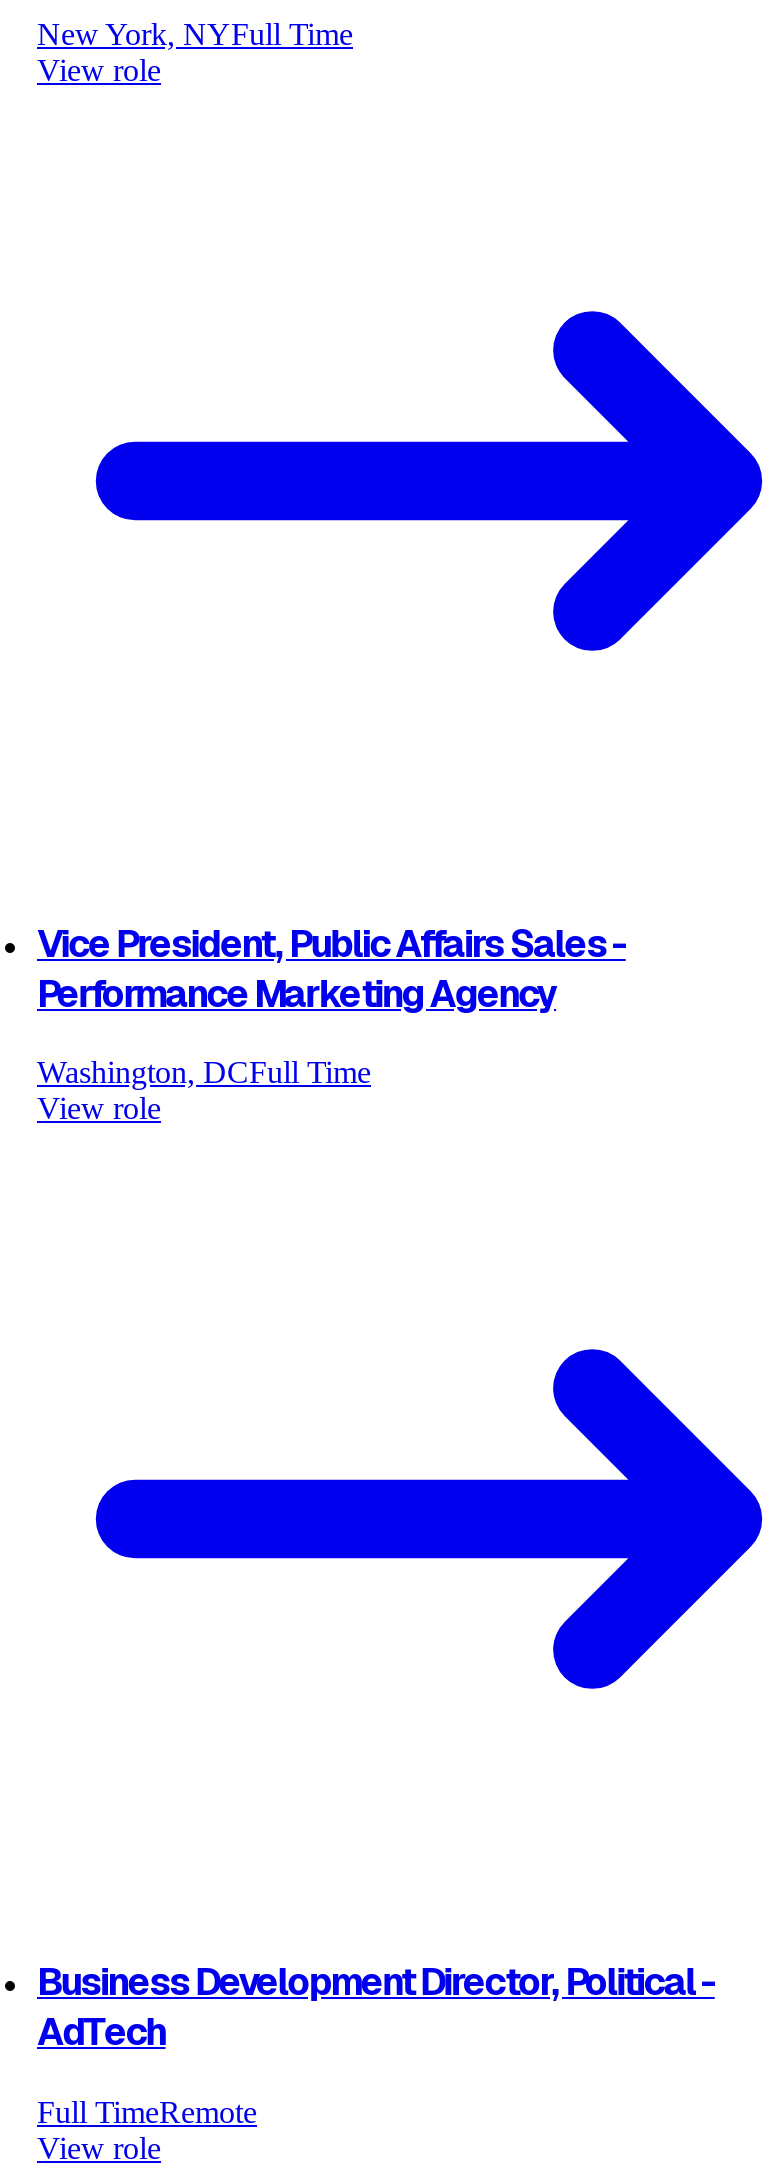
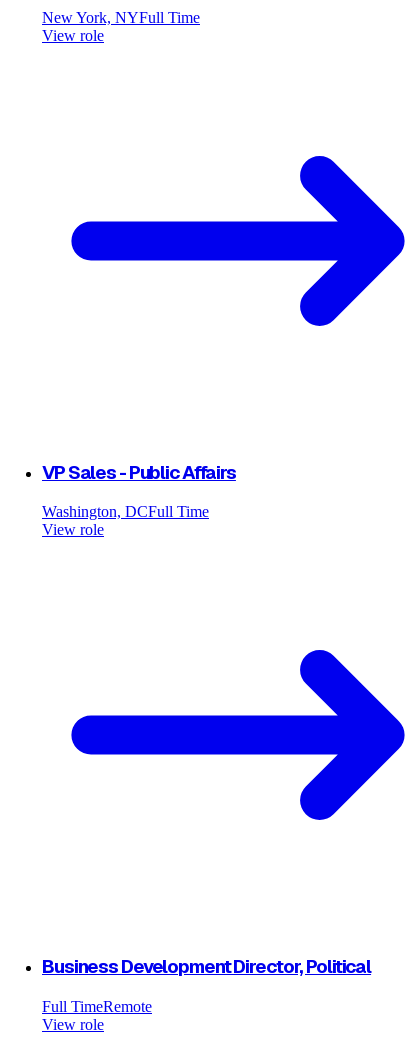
[37,918,626,1018] Vice President, Public Affairs Sales - | Performance Marketing Agency -> [42,460,236,485] VP Sales - Public Affairs
[37,1957,715,2057] Business Development Director, Political - | AdTech -> [42,954,371,979] Business Development Director, Political

